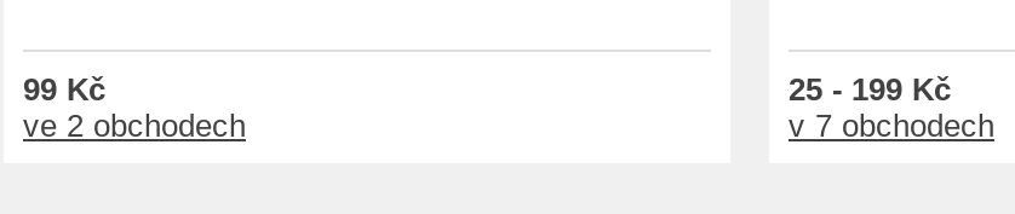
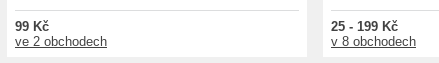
[789,108,994,144] v 7 obchodech -> [331,34,416,49] v 8 obchodech

